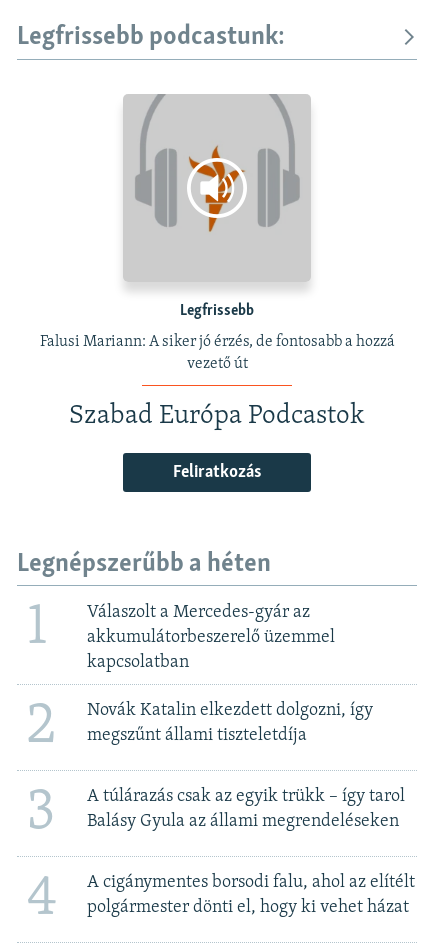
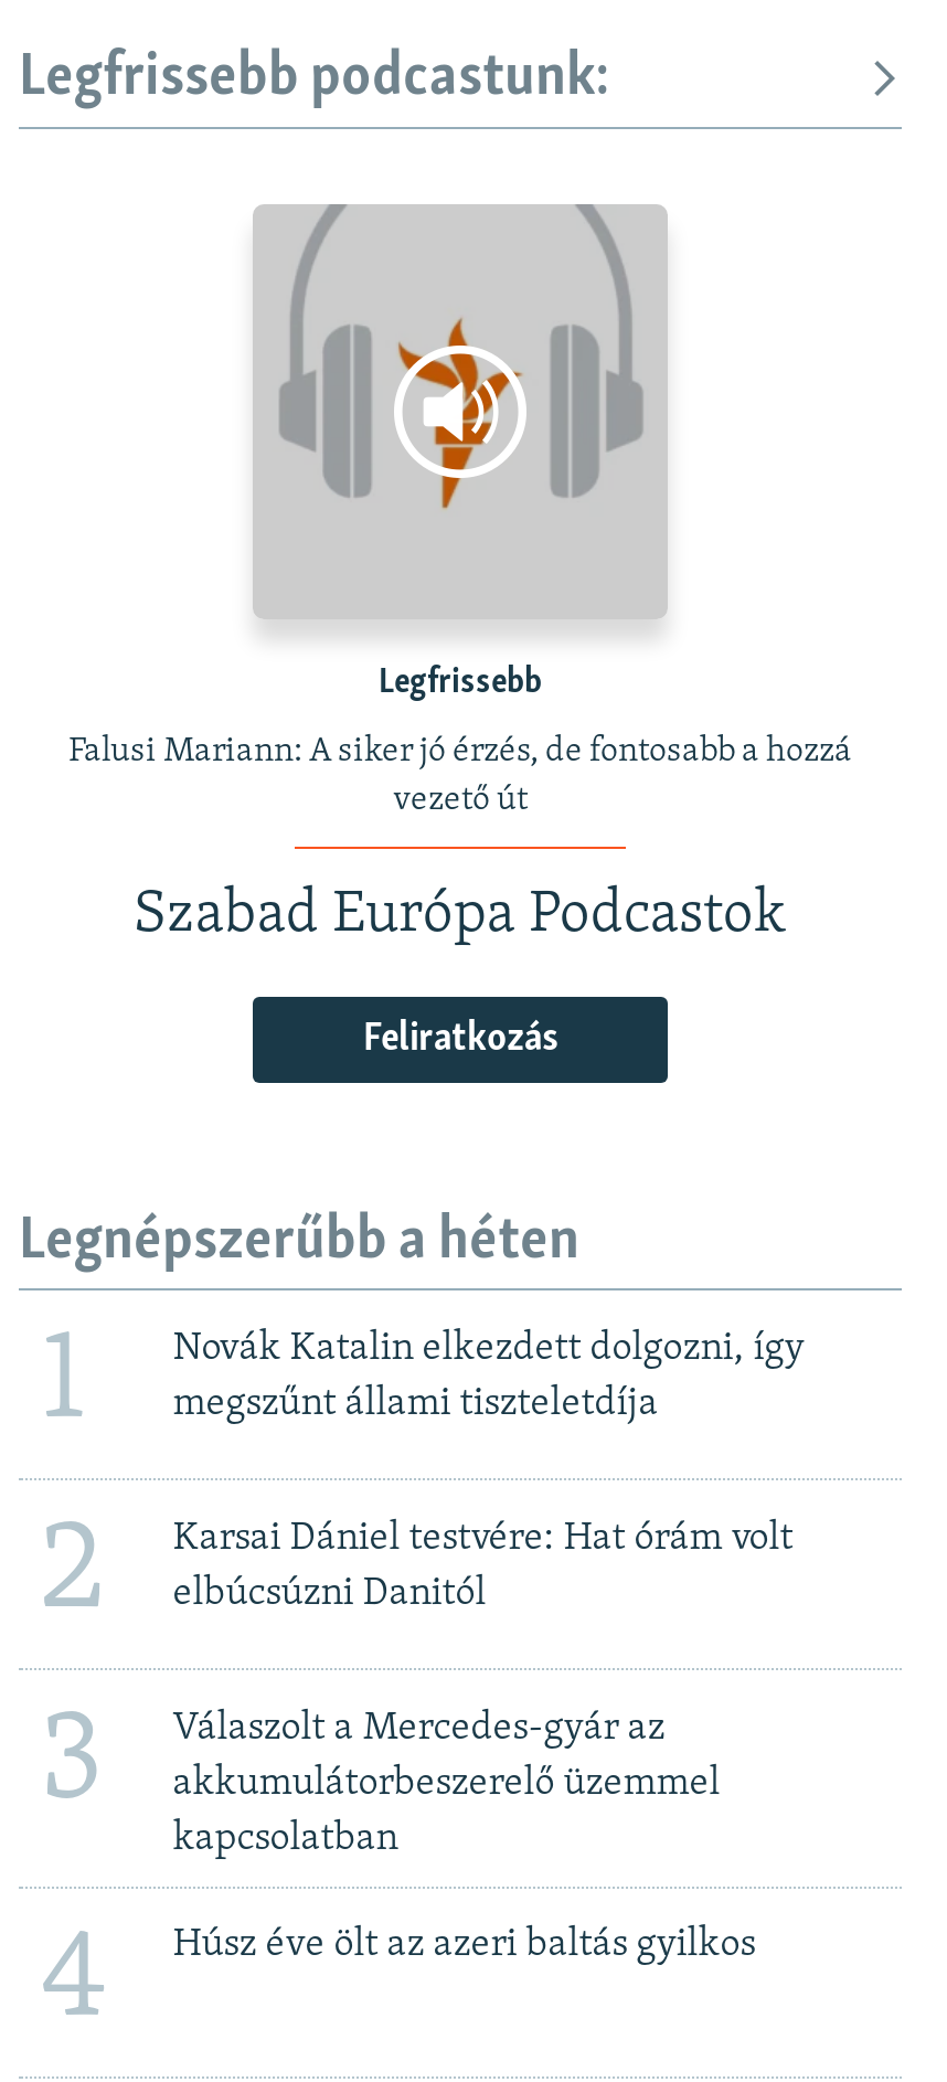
moved [87,603,335,672] -> [173,1708,720,1860]: Válaszolt a Mercedes-gyár az | akkumulátorbeszerelő üzemmel | kapcsolatban
none -> [173,1518,793,1615] Karsai Dániel testvére: Hat órám volt | elbúcsúzni Danitól
moved [26,697,373,843] -> [39,1328,804,1830]: 2 | Novák Katalin elkezdett dolgozni, így | megszűnt állami tiszteletdíja | 3
[87,787,405,831] A túlárazás csak az egyik trükk – így tarol | Balásy Gyula az állami megrendeléseken -> none
[87,873,415,917] A cigánymentes borsodi falu, ahol az elítélt | polgármester dönti el, hogy ki vehet házat -> [173,1925,756,1967] Húsz éve ölt az azeri baltás gyilkos

